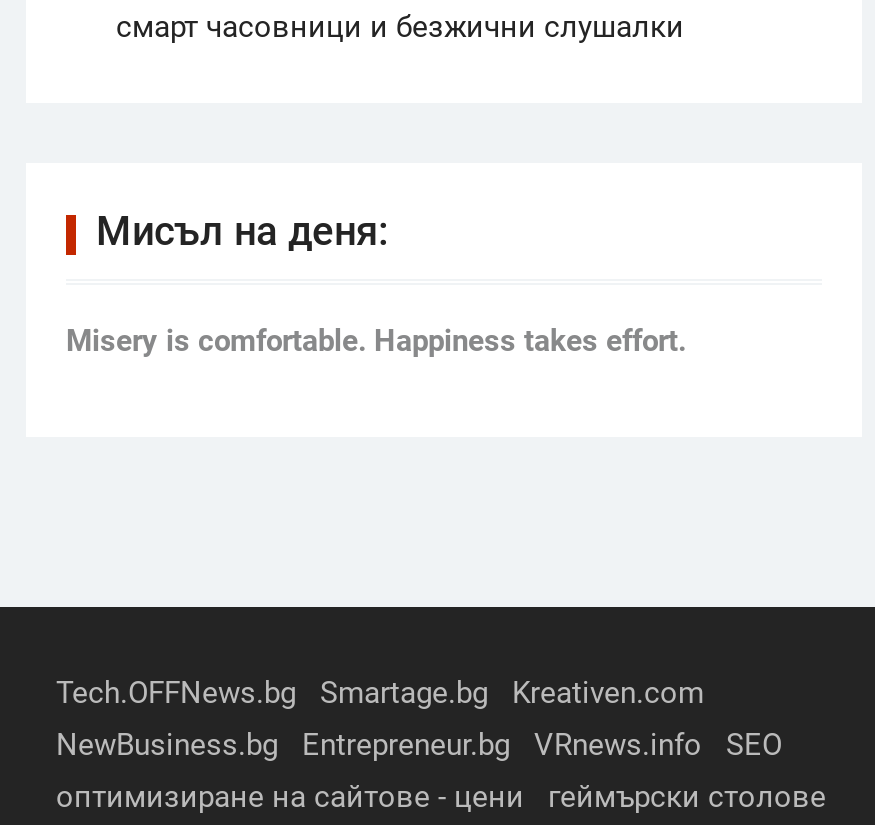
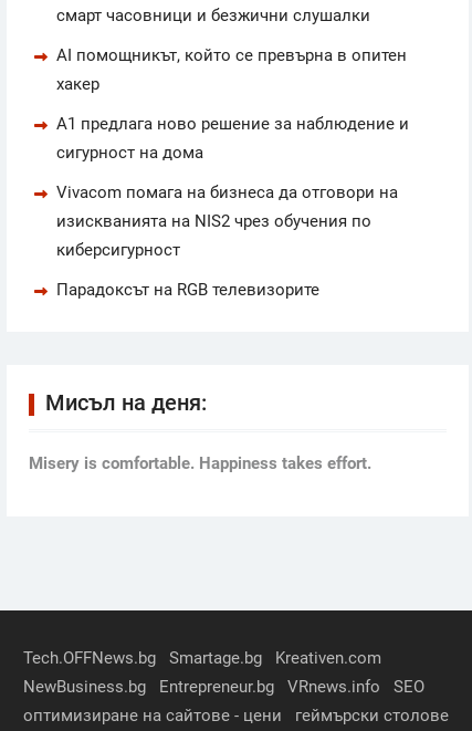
none -> [56,45,409,299] AI помощникът, който се превърна в опитен | хакер | А1 предлага ново решение за наблюдение и | сигурност на дома | Vivacom помага на бизнеса да отговори на | изискванията на NIS2 чрез обучения по | киберсигурност | Парадоксът на RGB телевизорите

